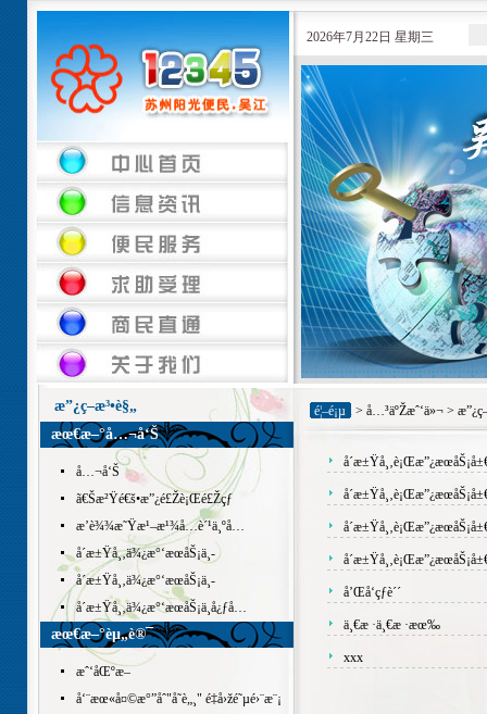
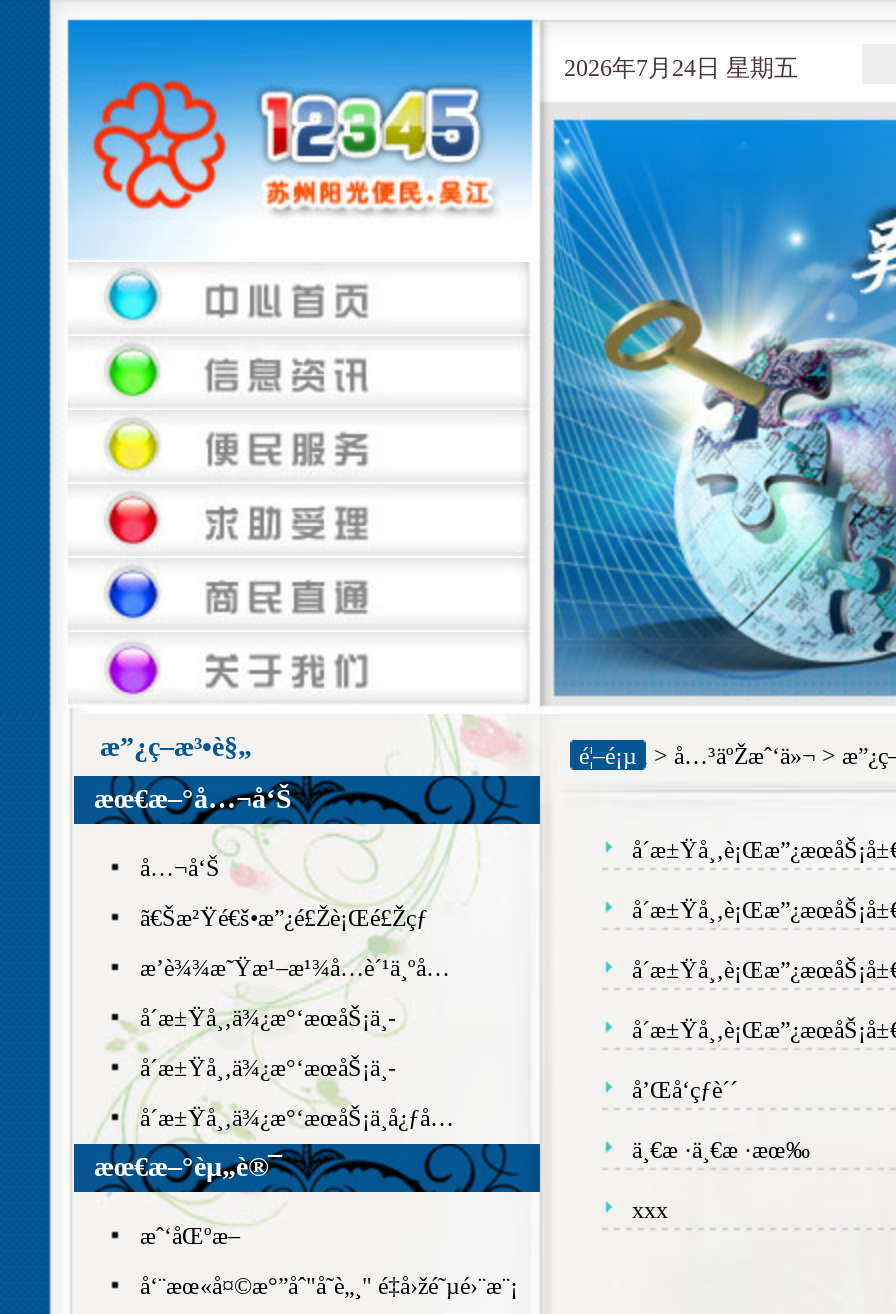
[307,29,434,45] 2026年7月22日 星期三 -> [564,54,798,82] 2026年7月24日 星期五

